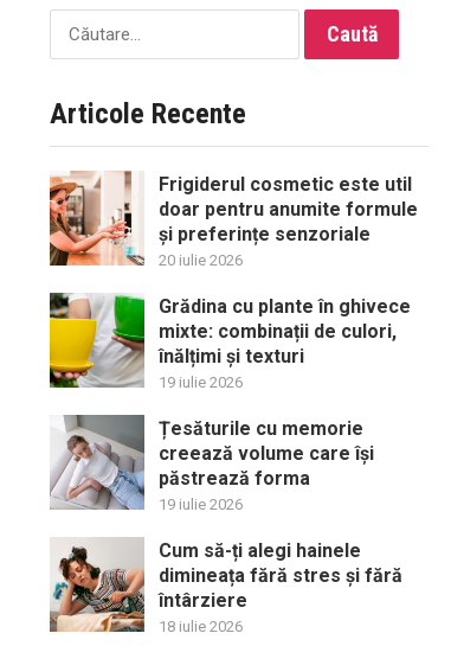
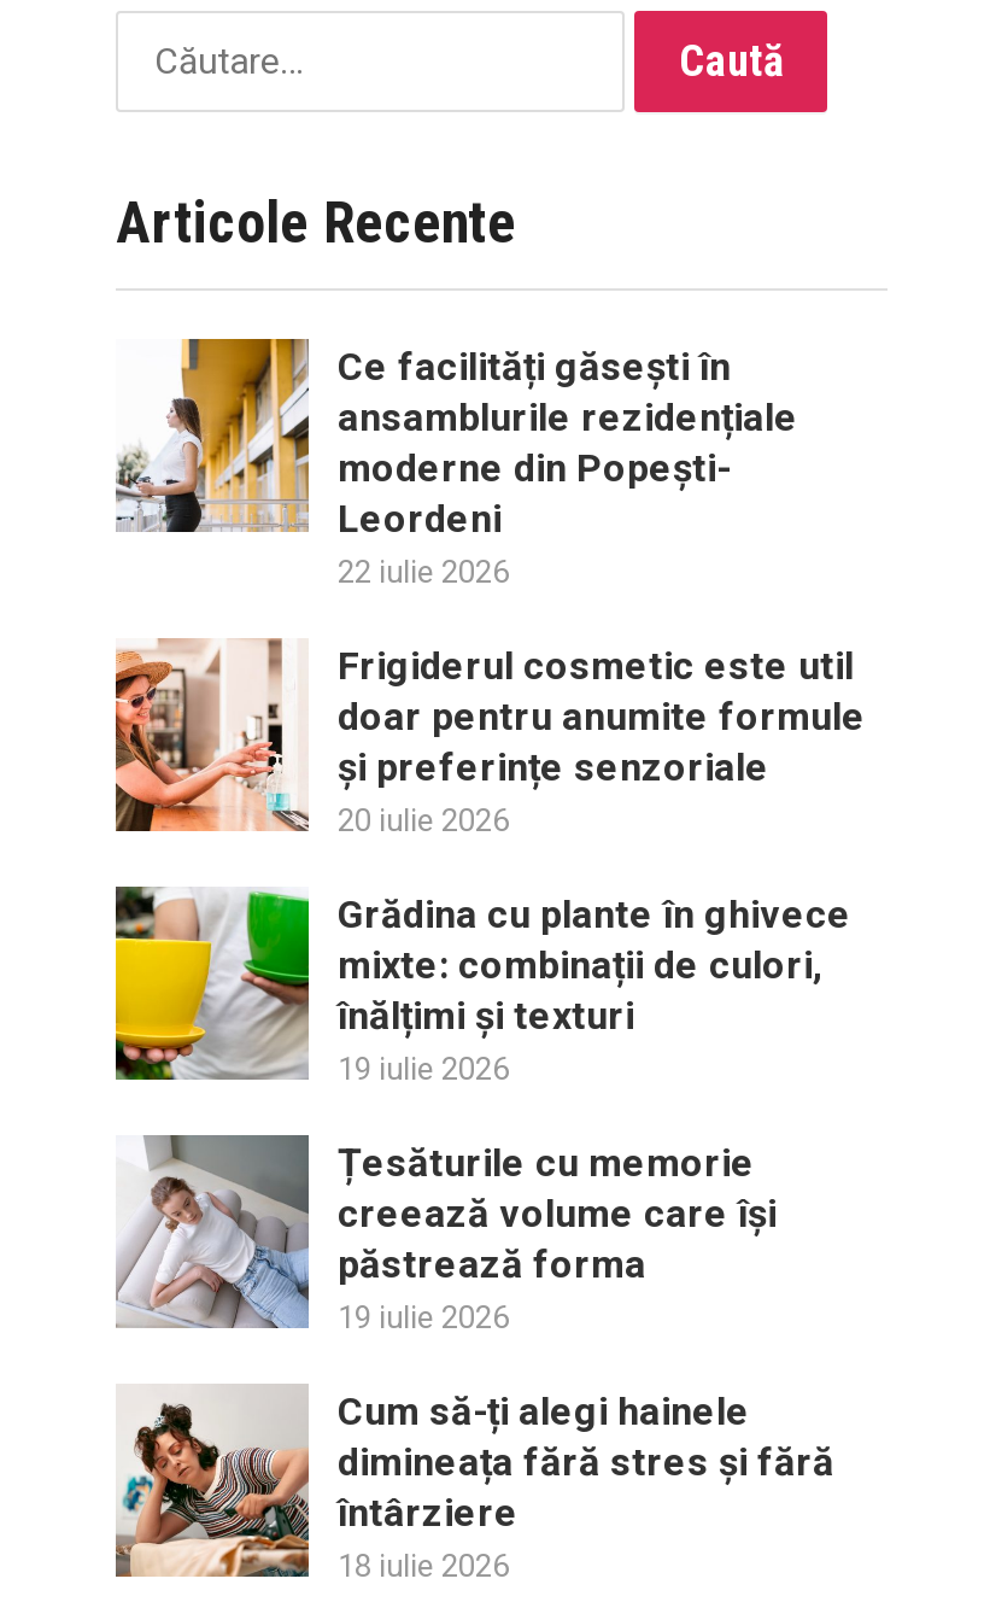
none -> [116,337,798,590] [image] | Ce facilități găsești în | ansamblurile rezidențiale | moderne din Popești- | Leordeni | 22 iulie 2026

